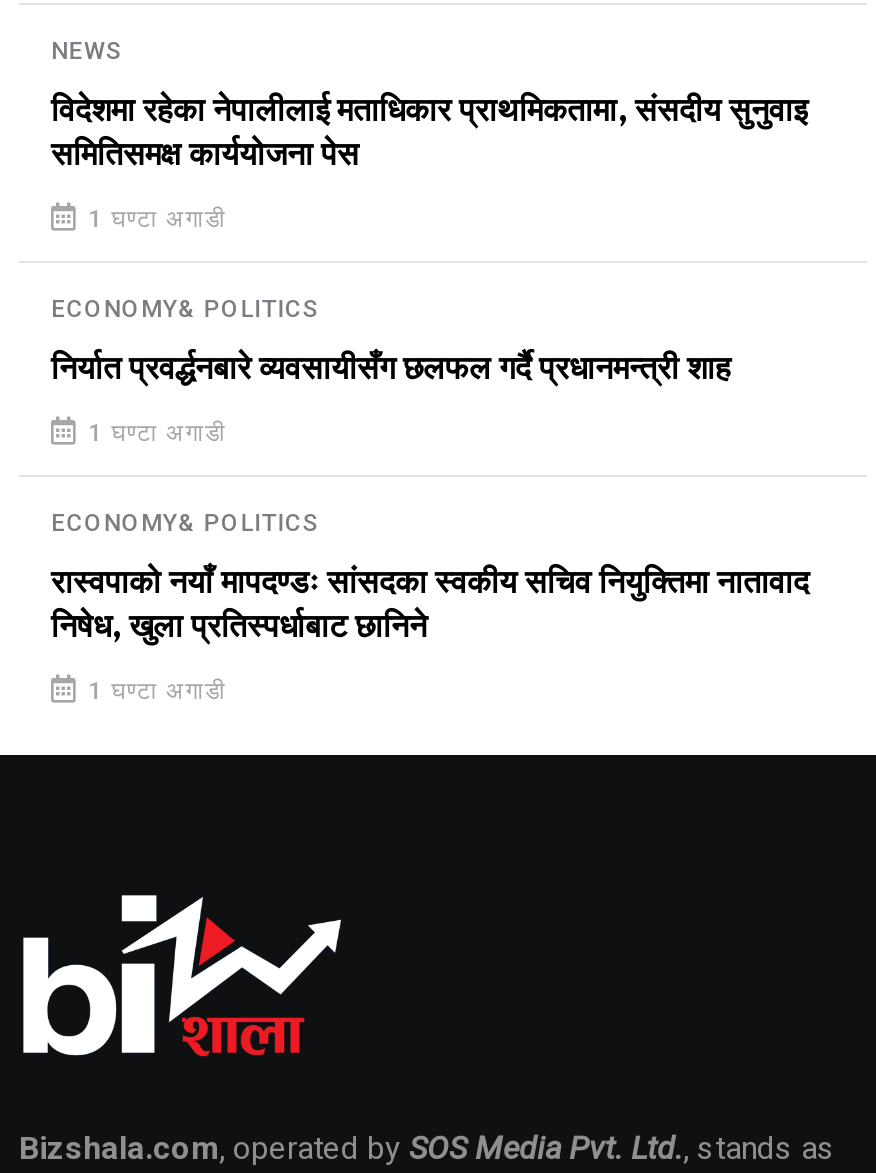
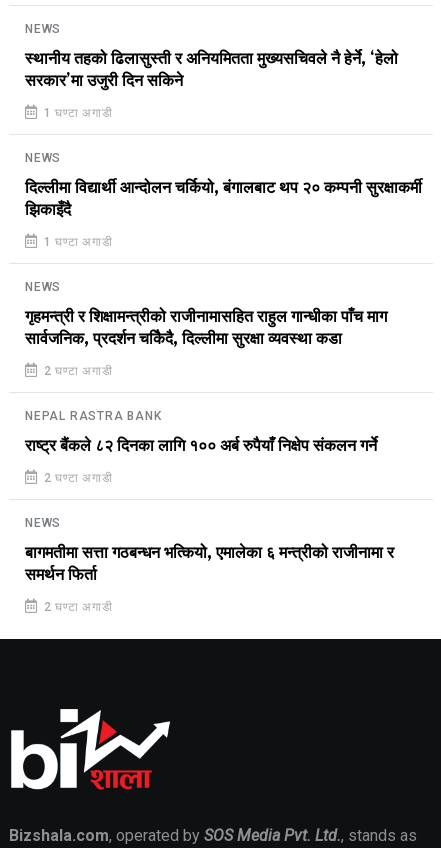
[51,94,807,174] विदेशमा रहेका नेपालीलाई मताधिकार प्राथमिकतामा, संसदीय सुनुवाइ | समितिसमक्ष कार्ययोजना पेस -> [25,50,398,90] स्थानीय तहको ढिलासुस्ती र अनियमितता मुख्यसचिवले नै हेर्ने, ‘हेलो | सरकार’मा उजुरी दिन सकिने
[51,296,320,324] ECONOMY& POLITICS -> [25,151,61,165] NEWS
[51,352,731,388] निर्यात प्रवर्द्धनबारे व्यवसायीसँग छलफल गर्दै प्रधानमन्त्री शाह -> [25,179,422,219] दिल्लीमा विद्यार्थी आन्दोलन चर्कियो, बंगालबाट थप २० कम्पनी सुरक्षाकर्मी | झिकाइँदै
[51,510,809,706] ECONOMY& POLITICS | रास्वपाको नयाँ मापदण्डः सांसदका स्वकीय सचिव नियुक्तिमा नातावाद | निषेध, खुला प्रतिस्पर्धाबाट छानिने | 1 घण्टा अगाडी -> [25,280,394,614] NEWS | गृहमन्त्री र शिक्षामन्त्रीको राजीनामासहित राहुल गान्धीका पाँच माग | सार्वजनिक, प्रदर्शन चकिैदै, दिल्लीमा सुरक्षा व्यवस्था कडा | 2 घण्टा अगाडी | NEPAL RASTRA BANK | राष्ट्र बैंकले ८२ दिनका लागि १०० अर्ब रुपैयाँ निक्षेप संकलन गर्ने | 2 घण्टा अगाडी | NEWS | बागमतीमा सत्ता गठबन्धन भत्कियो, एमालेका ६ मन्त्रीको राजीनामा र | समर्थन फिर्ता | 2 घण्टा अगाडी

